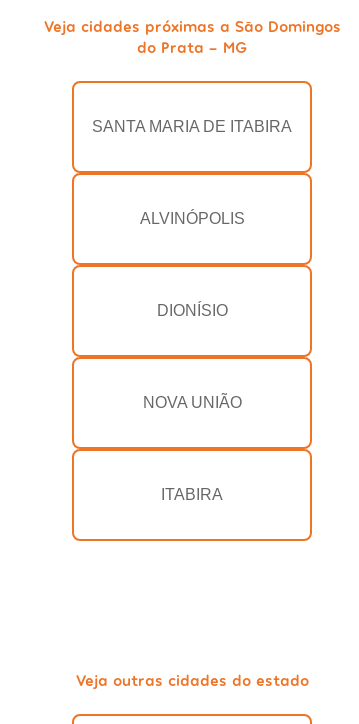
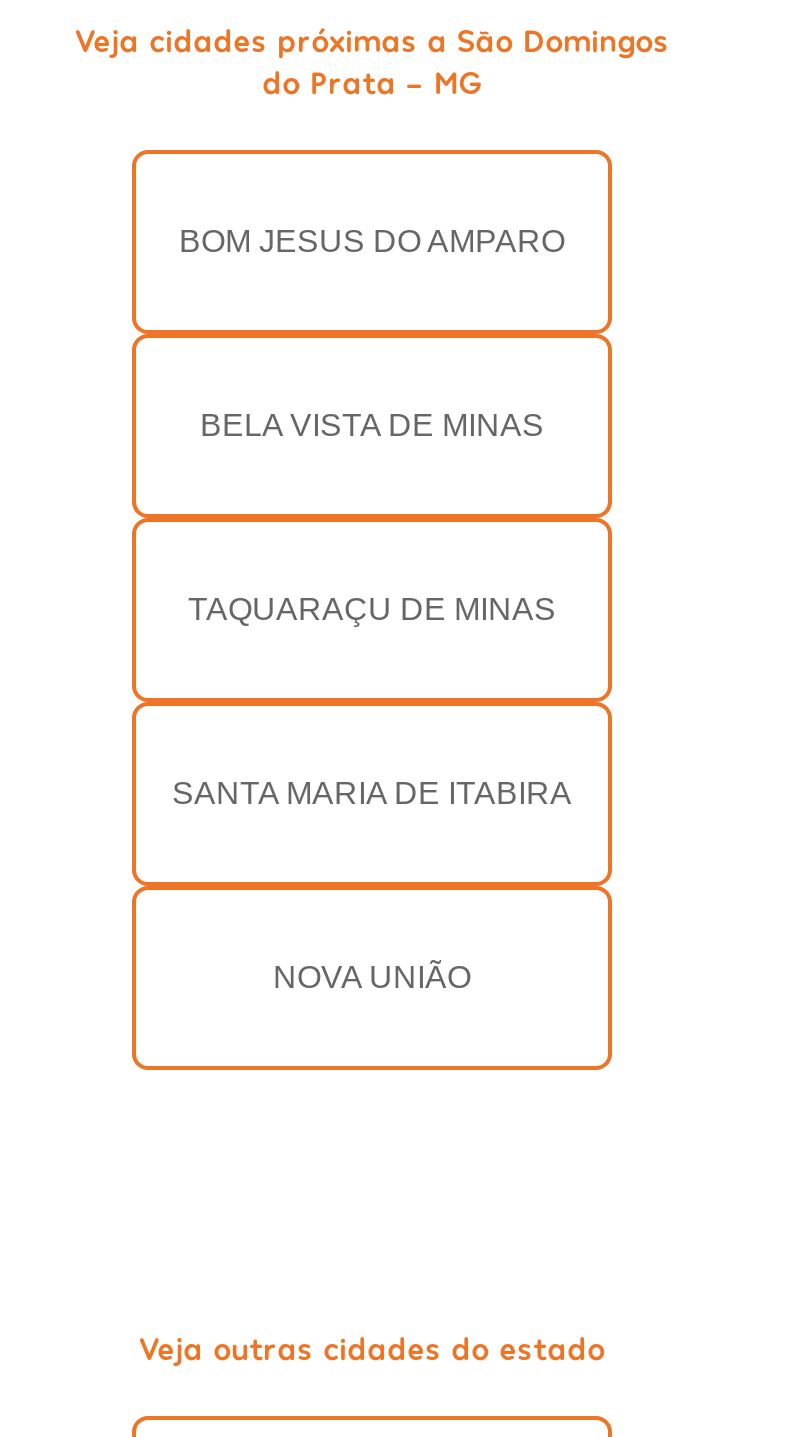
none -> [179,224,565,258] BOM JESUS DO AMPARO
none -> [188,592,556,626] TAQUARAÇU DE MINAS
none -> [200,408,544,442] BELA VISTA DE MINAS
moved [92,118,292,135] -> [172,776,572,810]: SANTA MARIA DE ITABIRA
[139,210,244,227] ALVINÓPOLIS -> none
[156,302,227,319] DIONÍSIO -> none
moved [142,394,241,411] -> [273,960,471,994]: NOVA UNIÃO
[161,486,223,503] ITABIRA -> none

